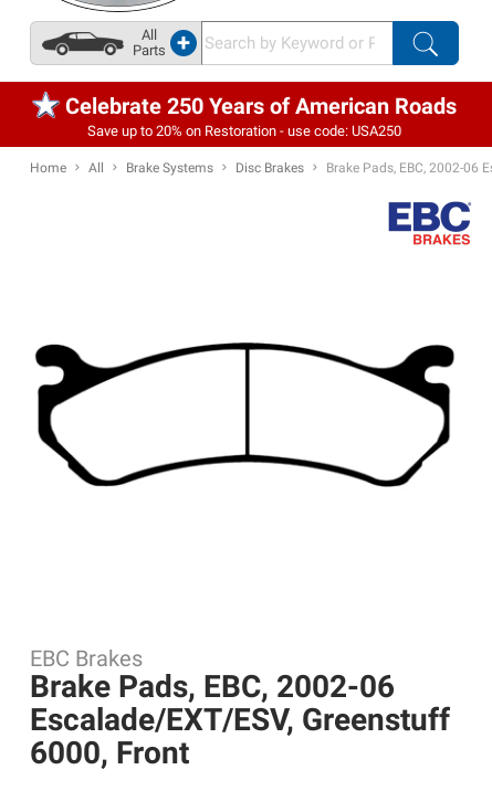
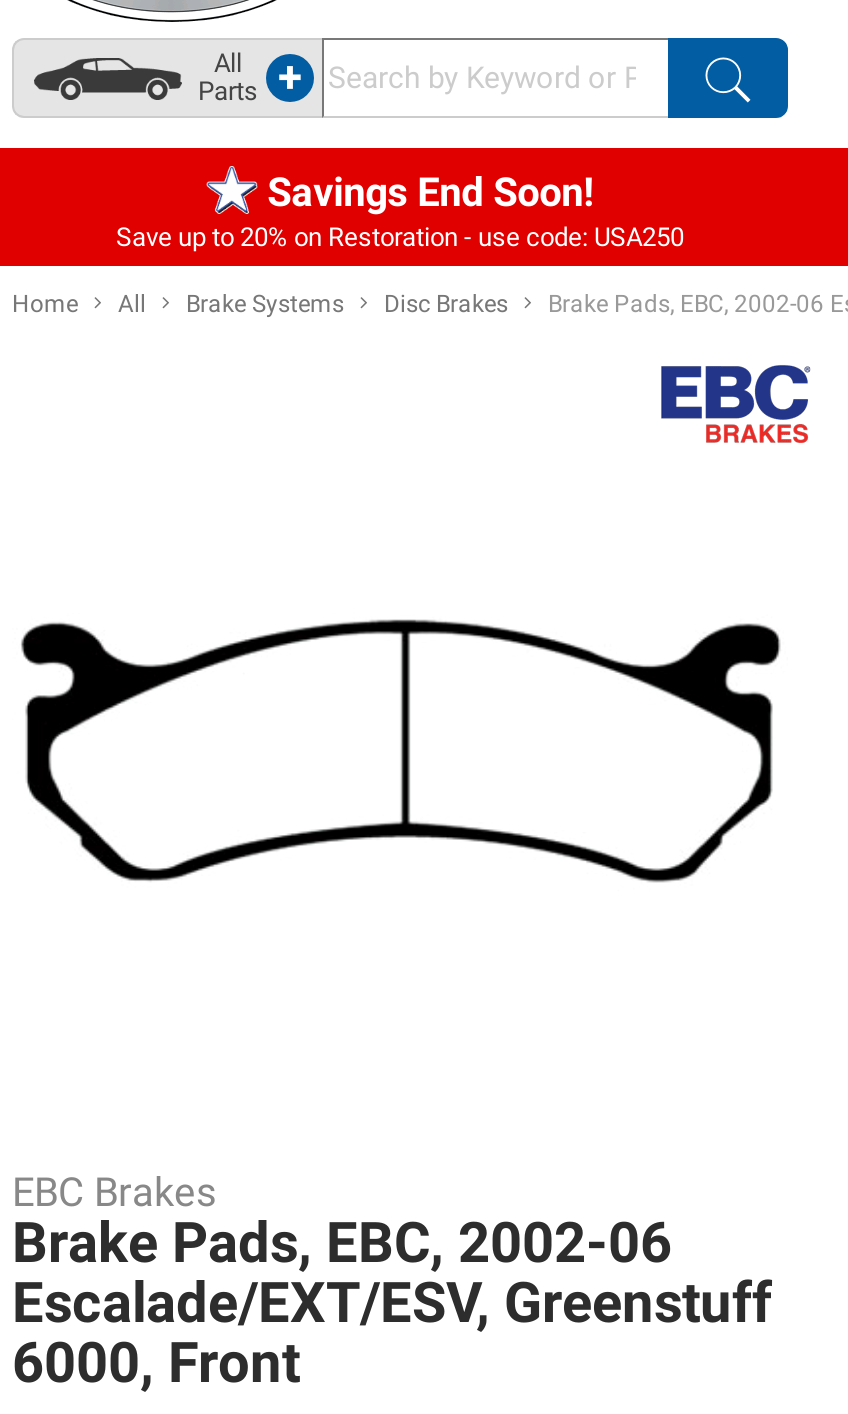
[65,93,457,119] Celebrate 250 Years of American Roads -> [267,168,593,216] Savings End Soon!

